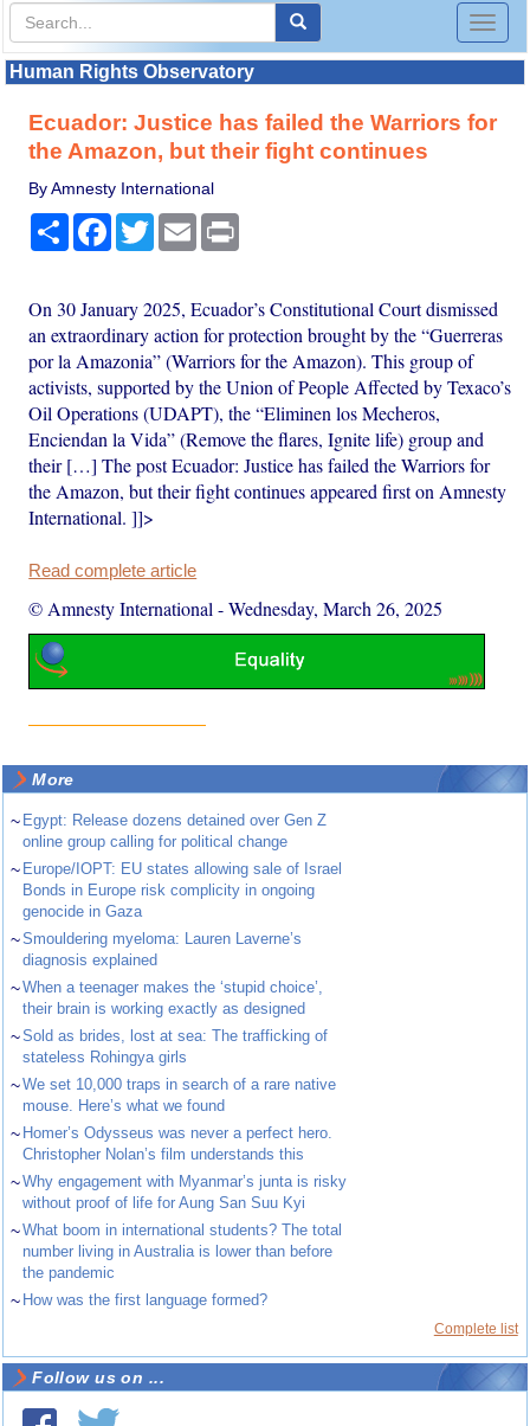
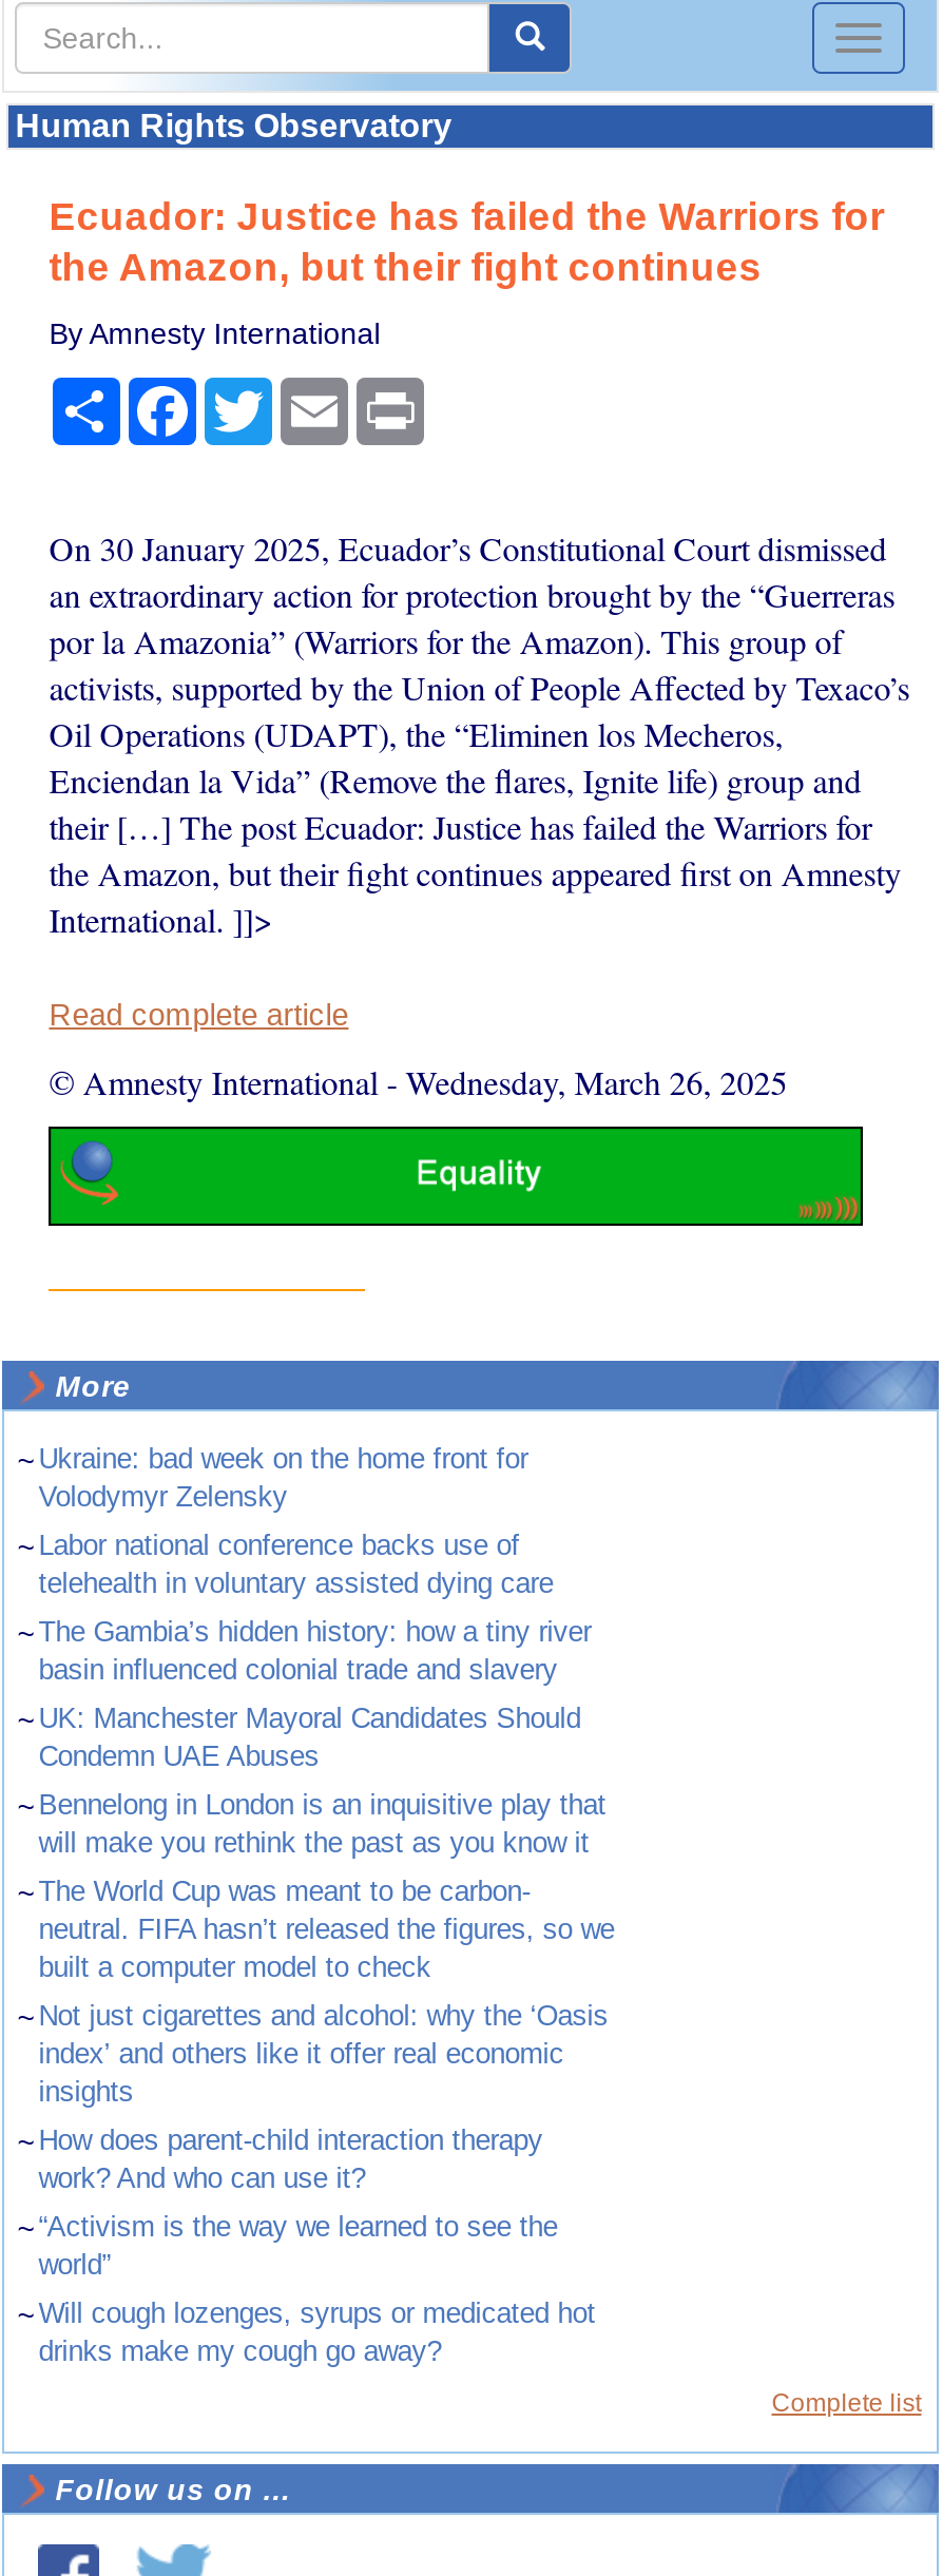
[11,812,327,851] ~ Egypt: Release dozens detained over Gen Z | online group calling for political change -> [17,1444,528,1514] ~ Ukraine: bad week on the home front for | Volodymyr Zelensky
[11,860,342,921] ~ Europe/IOPT: EU states allowing sale of Israel | Bonds in Europe risk complicity in ongoing | genocide in Gaza -> [17,1531,553,1600] ~ Labor national conference backs use of | telehealth in voluntary assisted dying care
[11,930,302,969] ~ Smouldering myeloma: Lauren Laverne’s | diagnosis explained -> [17,1617,591,1687] ~ The Gambia’s hidden history: how a tiny river | basin influenced colonial trade and slavery
[11,979,323,1018] ~ When a teenager makes the ‘stupid choice’, | their brain is working exactly as designed -> [17,1704,581,1773] ~ UK: Manchester Mayoral Candidates Should | Condemn UAE Abuses
[11,1027,328,1067] ~ Sold as brides, lost at sea: The trafficking of | stateless Rohingya girls -> [17,1790,606,1860] ~ Bennelong in London is an inquisitive play that | will make you rethink the past as you know it
[11,1076,336,1115] ~ We set 10,000 traps in search of a rare native | mouse. Here’s what we found -> [17,1877,614,1984] ~ The World Cup was meant to be carbon- | neutral. FIFA hasn’t released the figures, so we | built a computer model to check
[11,1125,333,1164] ~ Homer’s Odysseus was never a perfect hero. | Christopher Nolan’s film understands this -> [17,2001,608,2109] ~ Not just cigarettes and alcohol: why the ‘Oasis | index’ and others like it offer real economic | insights
[11,1173,347,1212] ~ Why engagement with Myanmar’s junta is risky | without proof of life for Aung San Suu Kyi -> [17,2126,543,2195] ~ How does parent-child interaction therapy | work? And who can use it?
[11,1222,342,1282] ~ What boom in international students? The total | number living in Australia is lower than before | the pandemic -> [17,2212,557,2282] ~ “Activism is the way we learned to see the | world”
[11,1292,268,1311] ~ How was the first language formed? -> [17,2299,595,2368] ~ Will cough lozenges, syrups or medicated hot | drinks make my cough go away?

